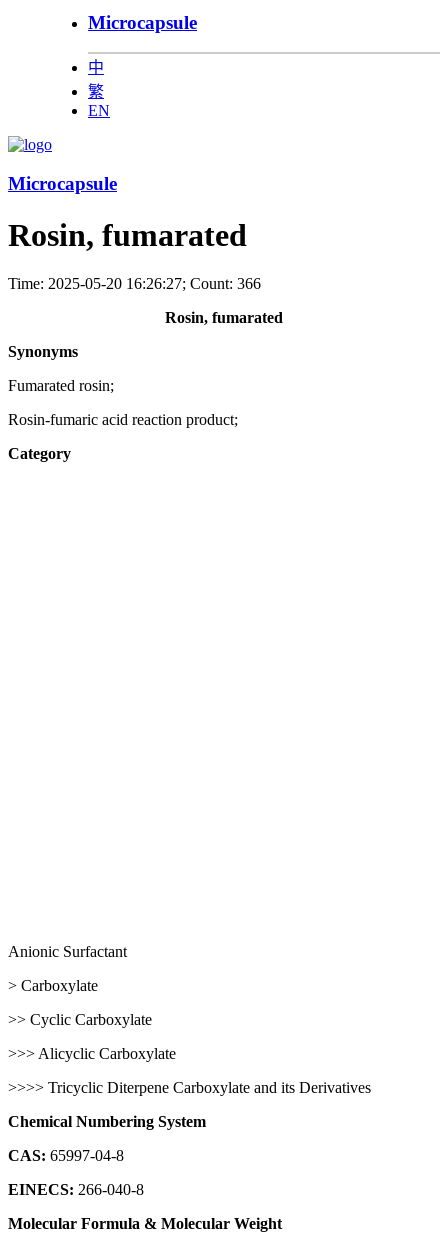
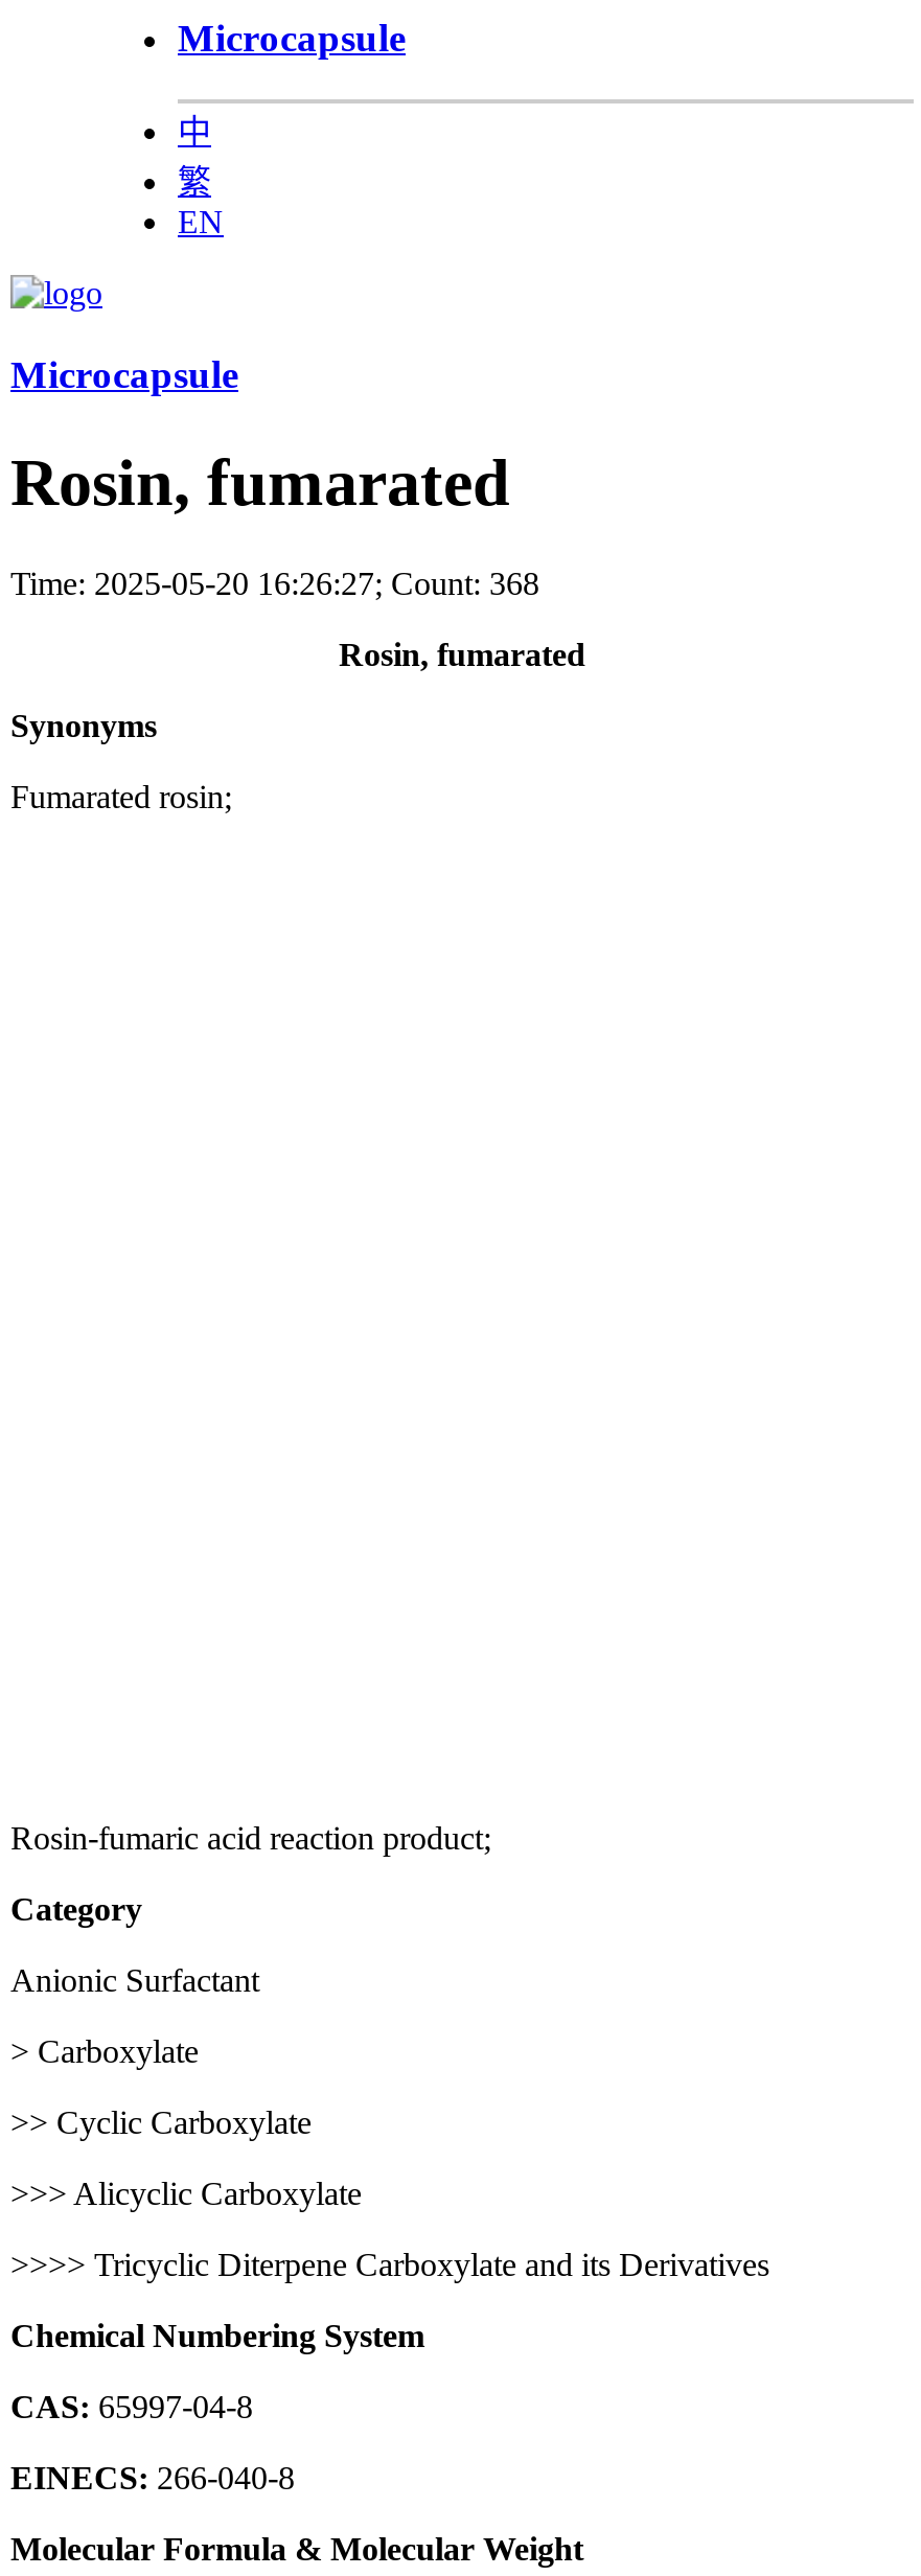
[8,275,261,292] Time: 2025-05-20 16:26:27; Count: 366 -> [10,566,539,601] Time: 2025-05-20 16:26:27; Count: 368
moved [8,411,238,462] -> [10,1820,491,1927]: Rosin-fumaric acid reaction product; | Category

